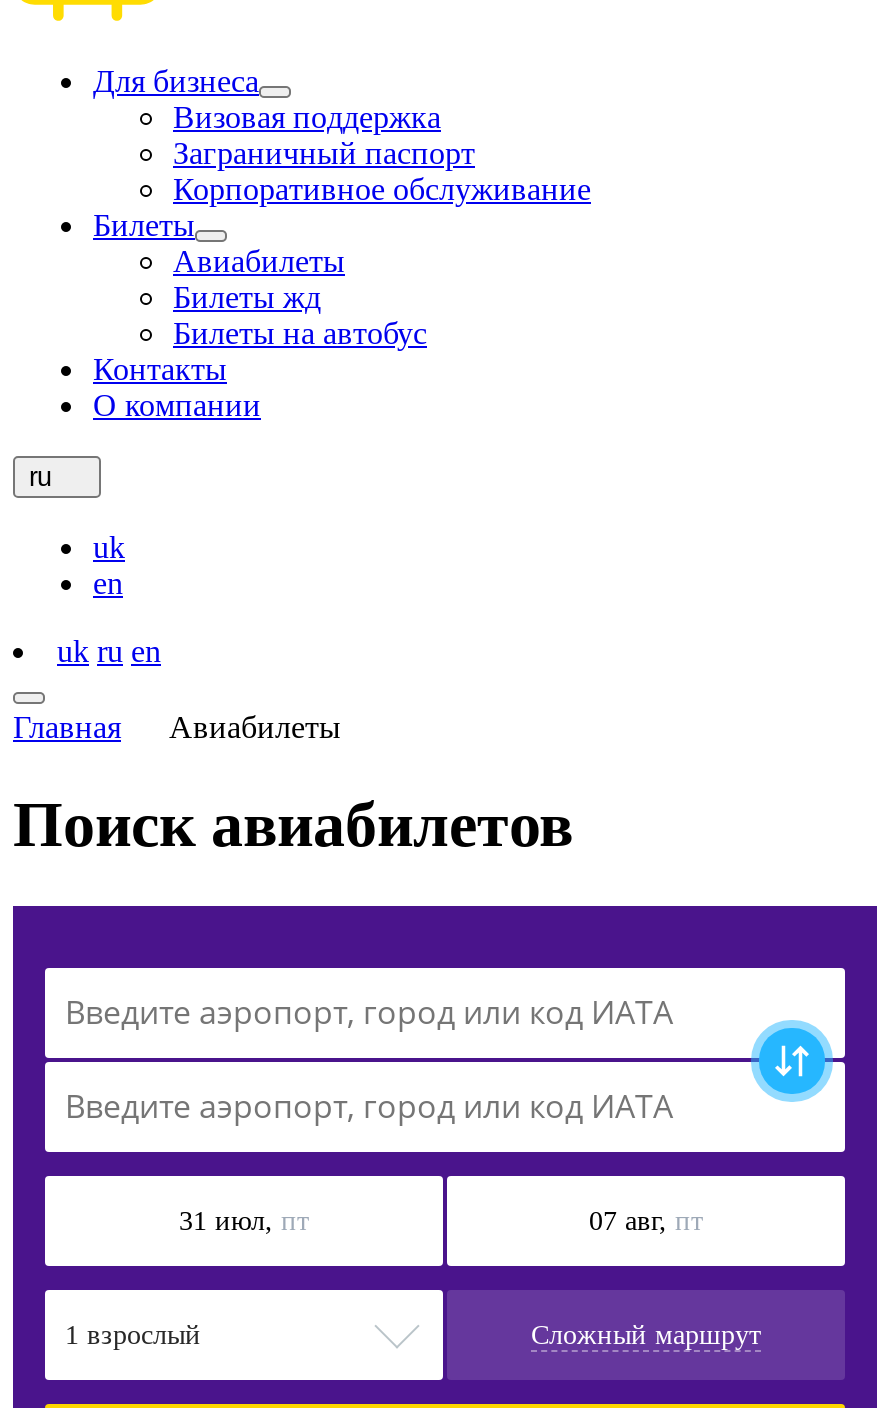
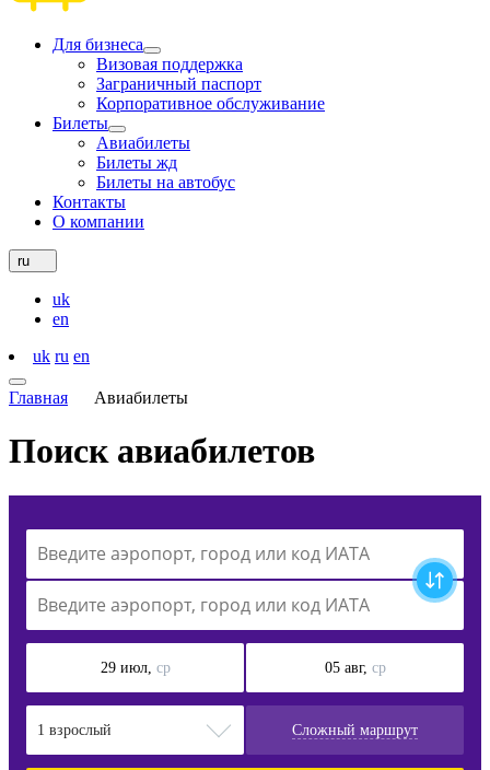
[179,1205,309,1235] 31 июл, пт -> [100,659,170,675] 29 июл, ср
[589,1205,703,1235] 07 авг, пт -> [324,659,386,675] 05 авг, ср

